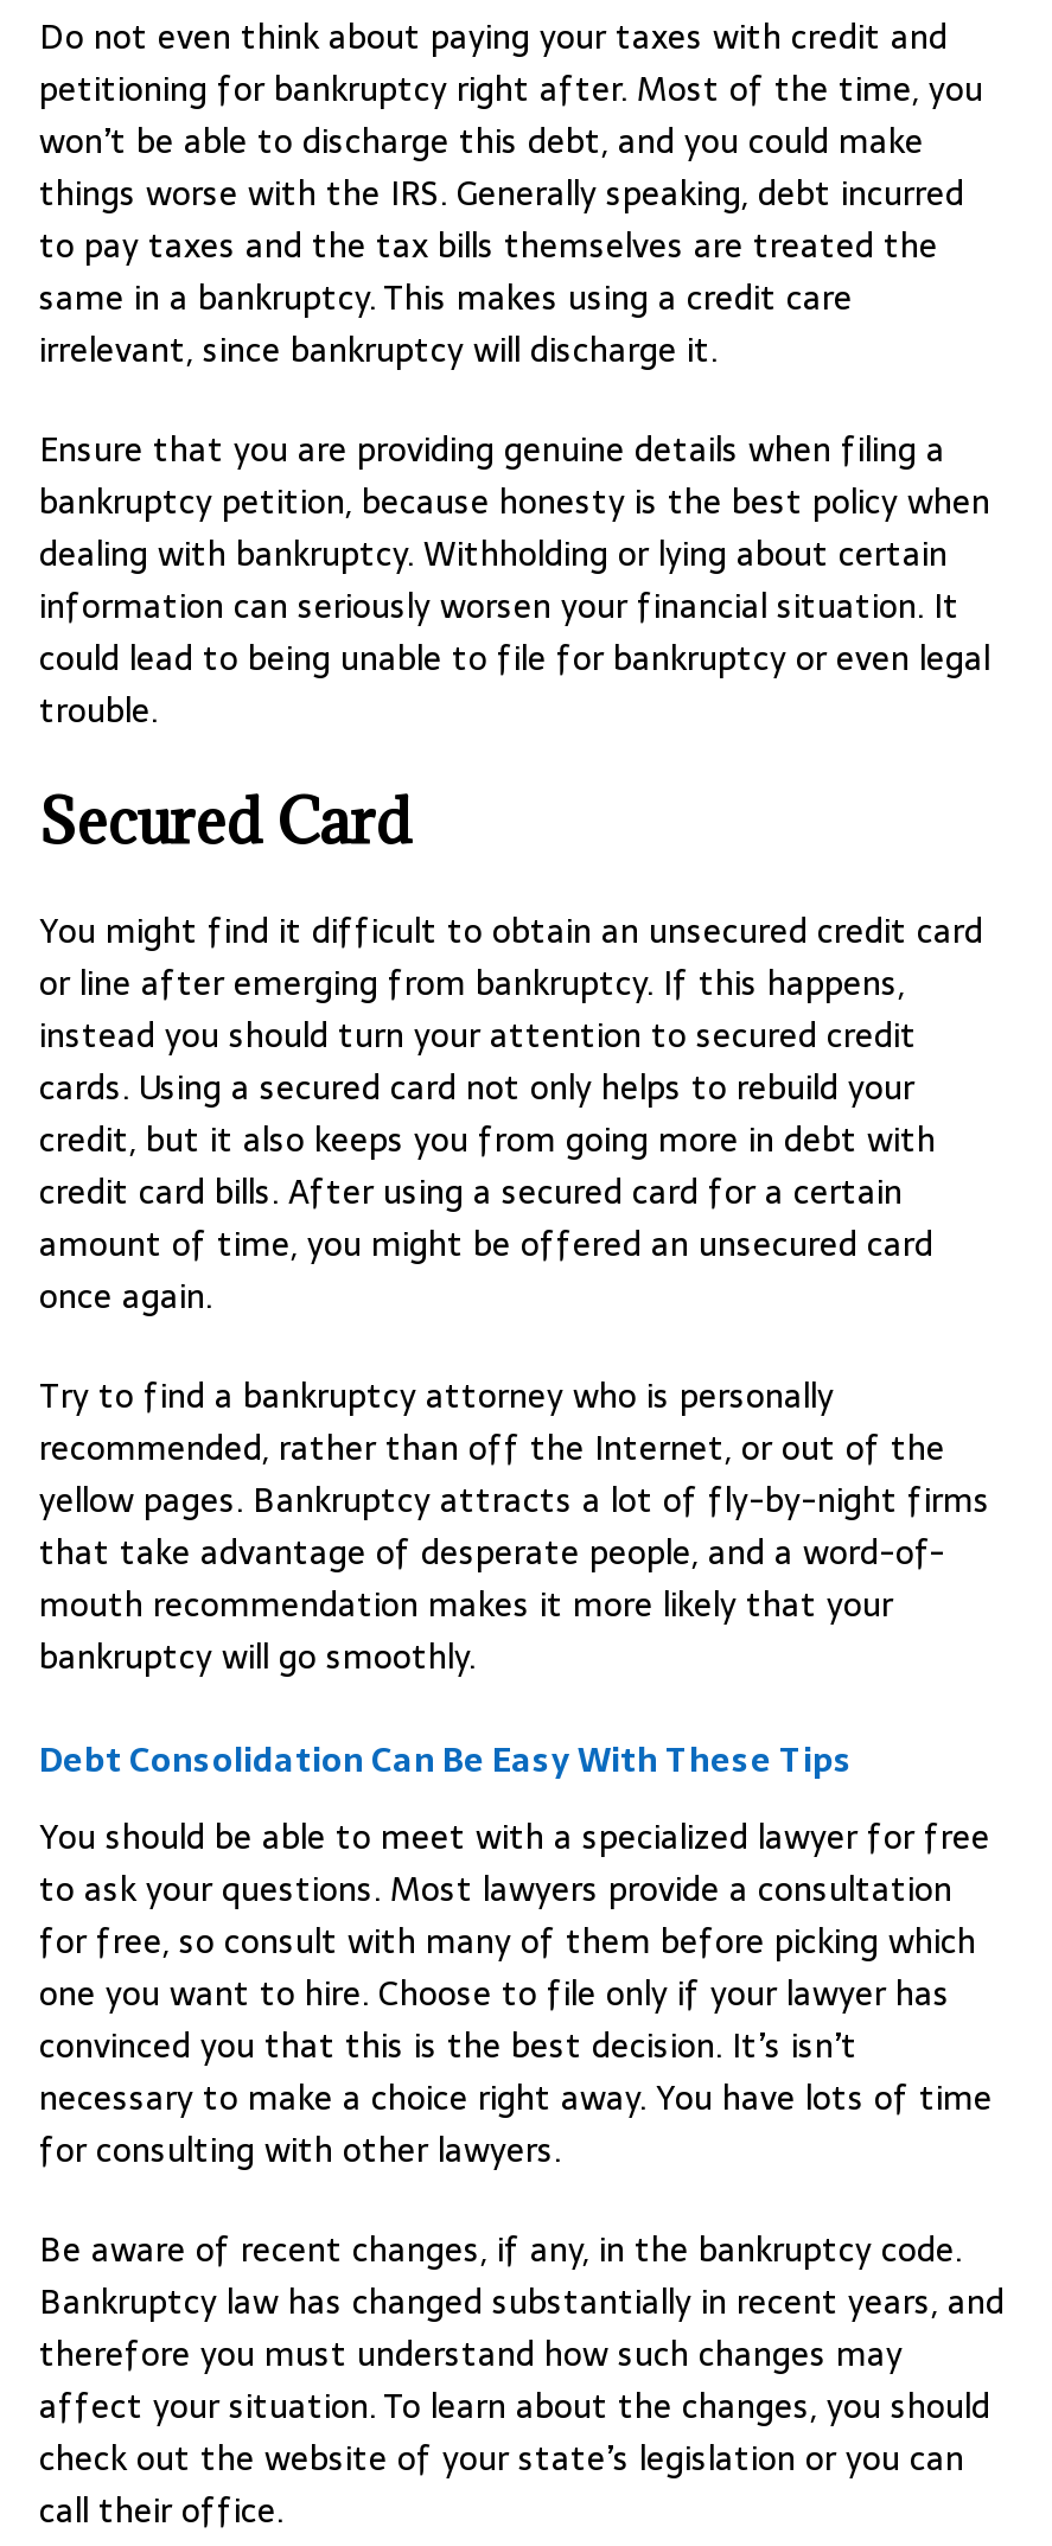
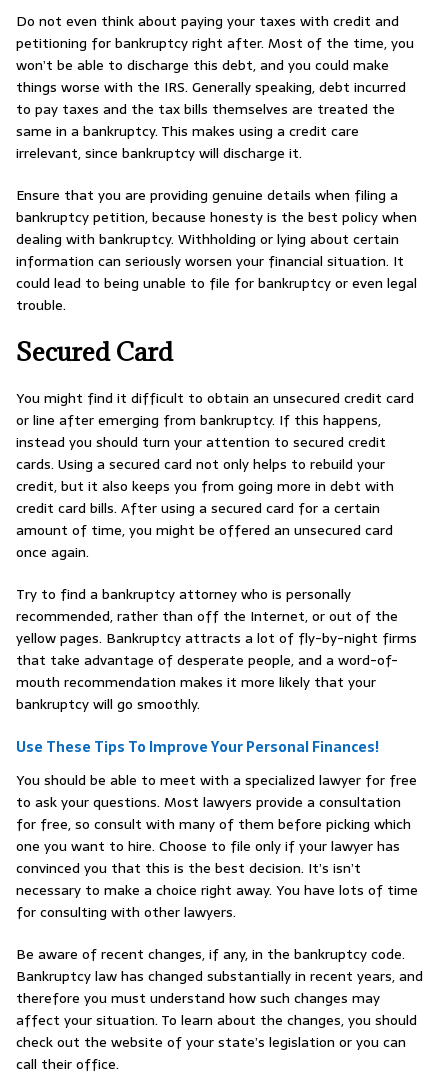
[39,1734,853,1786] Debt Consolidation Can Be Easy With These Tips -> [16,737,379,759] Use These Tips To Improve Your Personal Finances!

